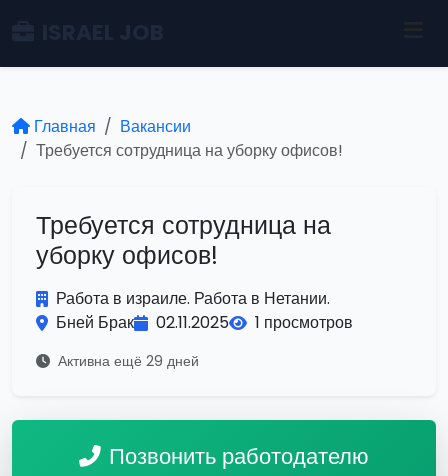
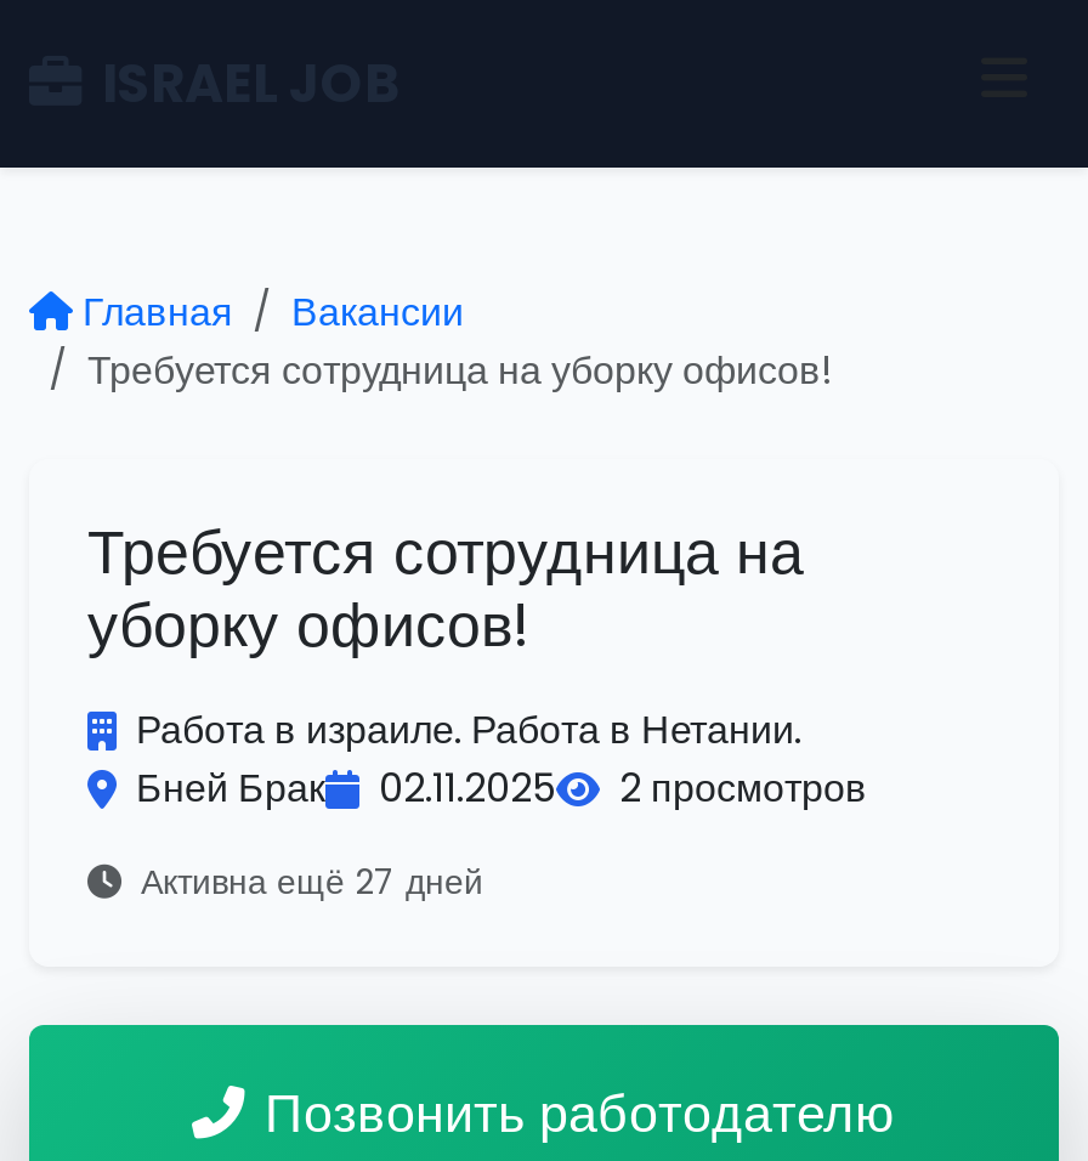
[56,311,353,334] Бней Брак 02.11.2025 1 просмотров -> [136,760,867,816] Бней Брак 02.11.2025 2 просмотров
[54,351,199,371] Активна ещё 29 дней -> [131,857,483,906] Активна ещё 27 дней

